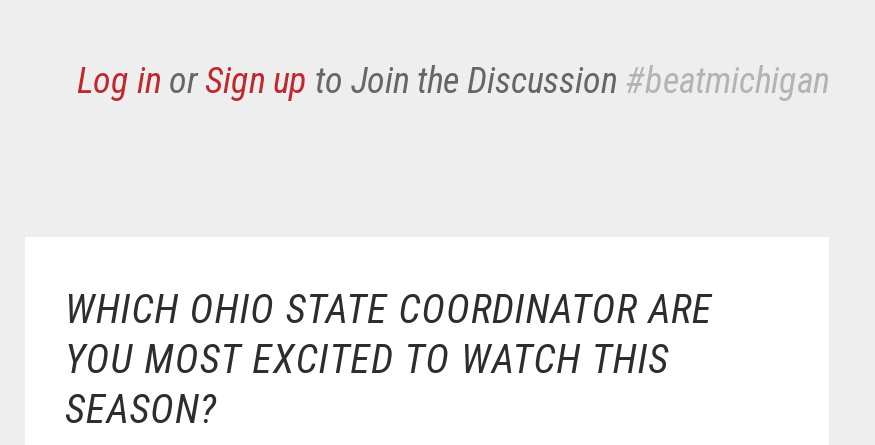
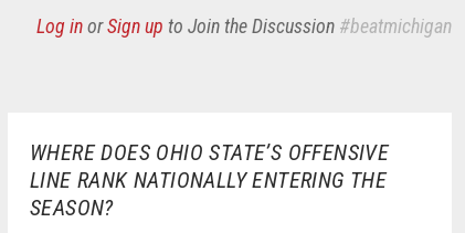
[65,284,713,382] WHICH OHIO STATE COORDINATOR ARE | YOU MOST EXCITED TO WATCH THIS -> [30,139,389,193] WHERE DOES OHIO STATE’S OFFENSIVE | LINE RANK NATIONALLY ENTERING THE

